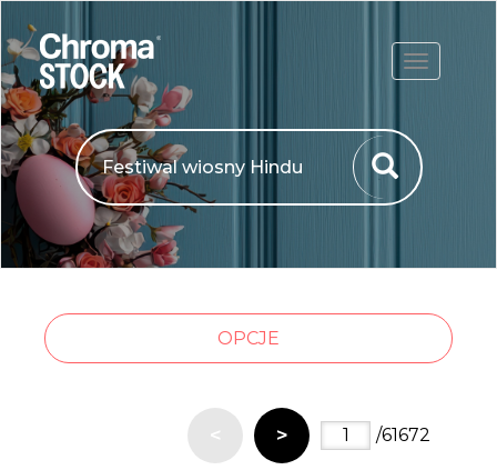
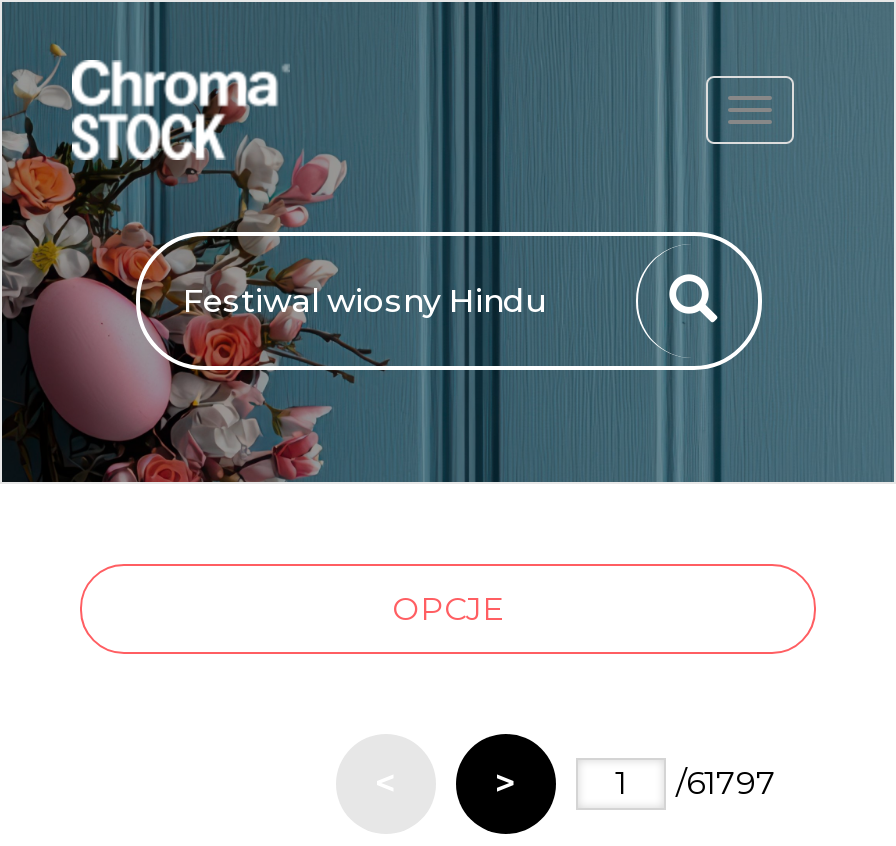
[376,424,430,446] /61672 -> [676,764,776,802] /61797

